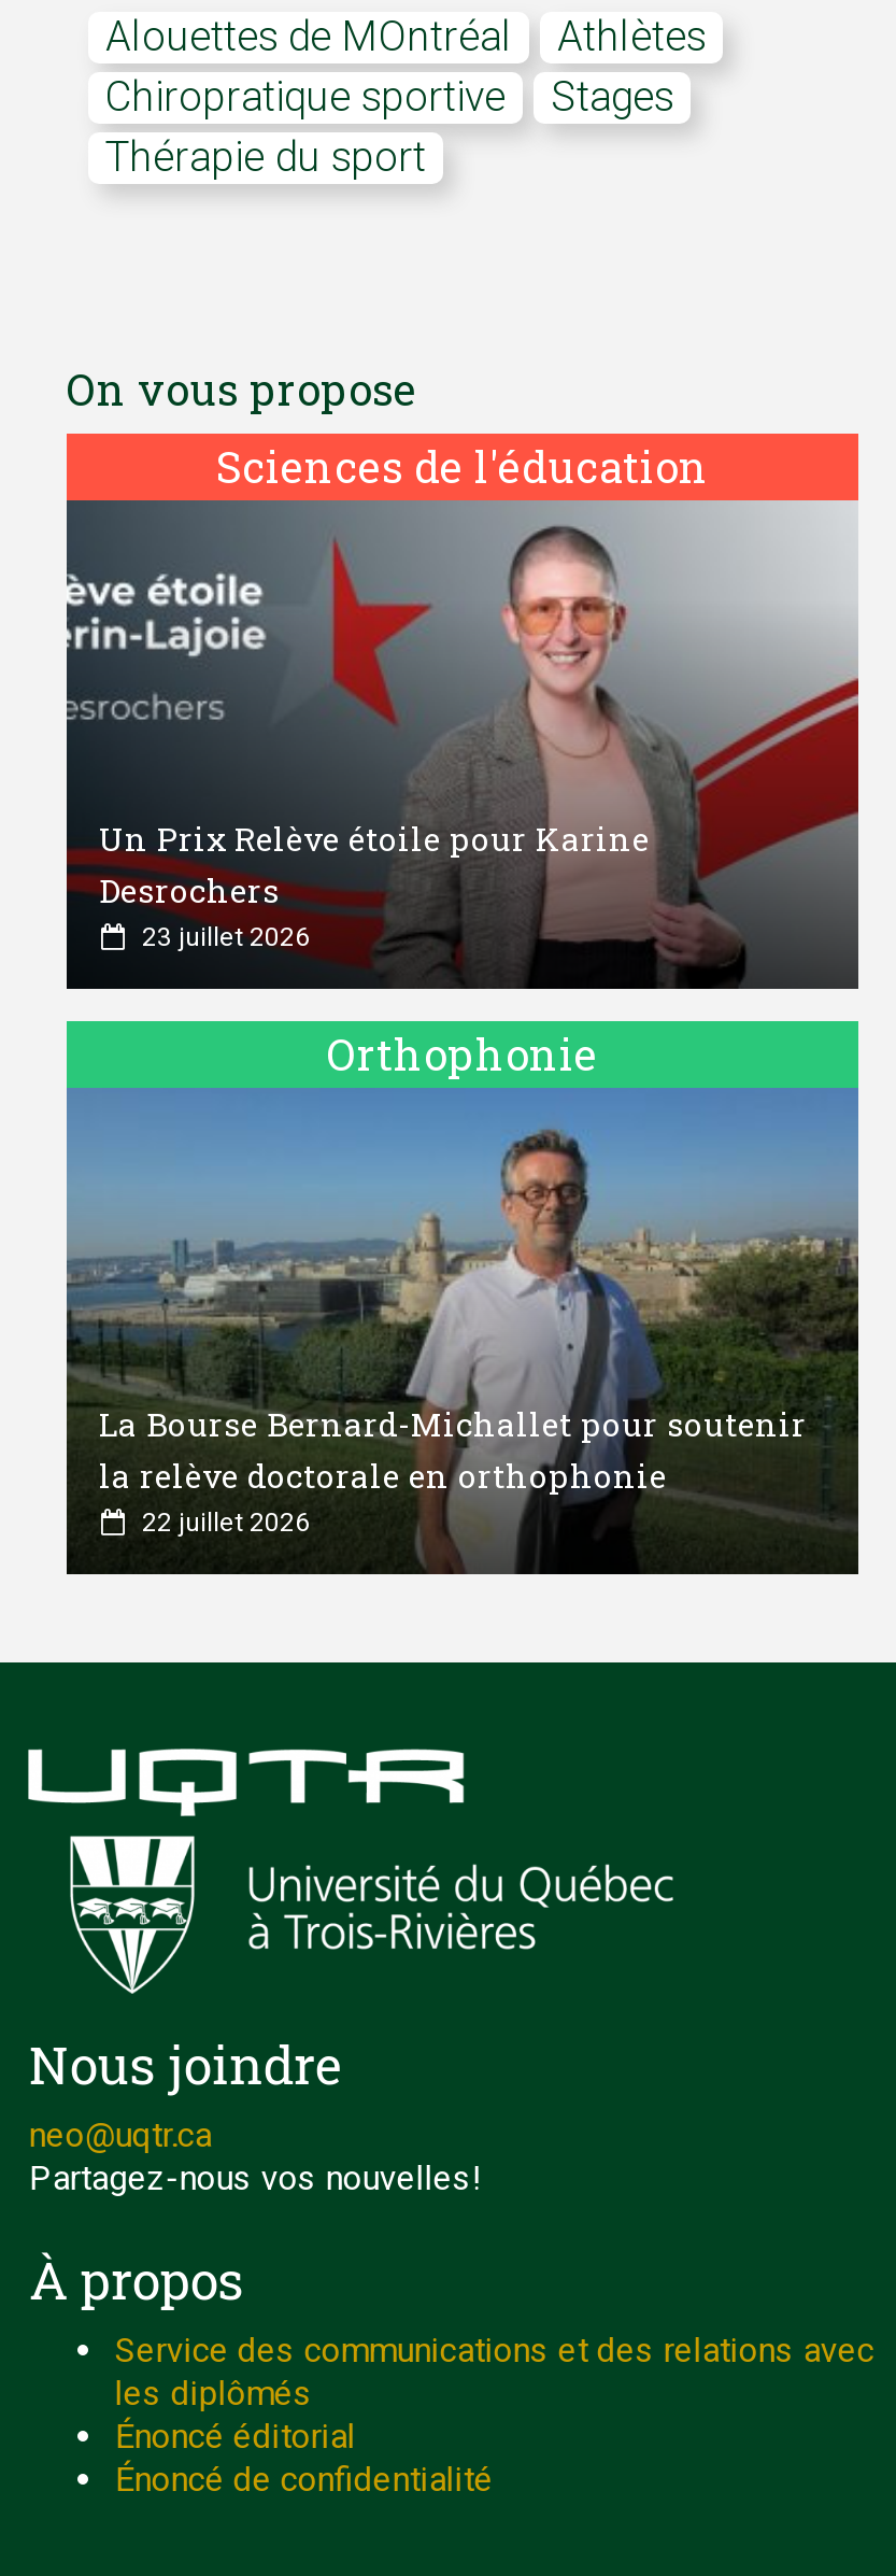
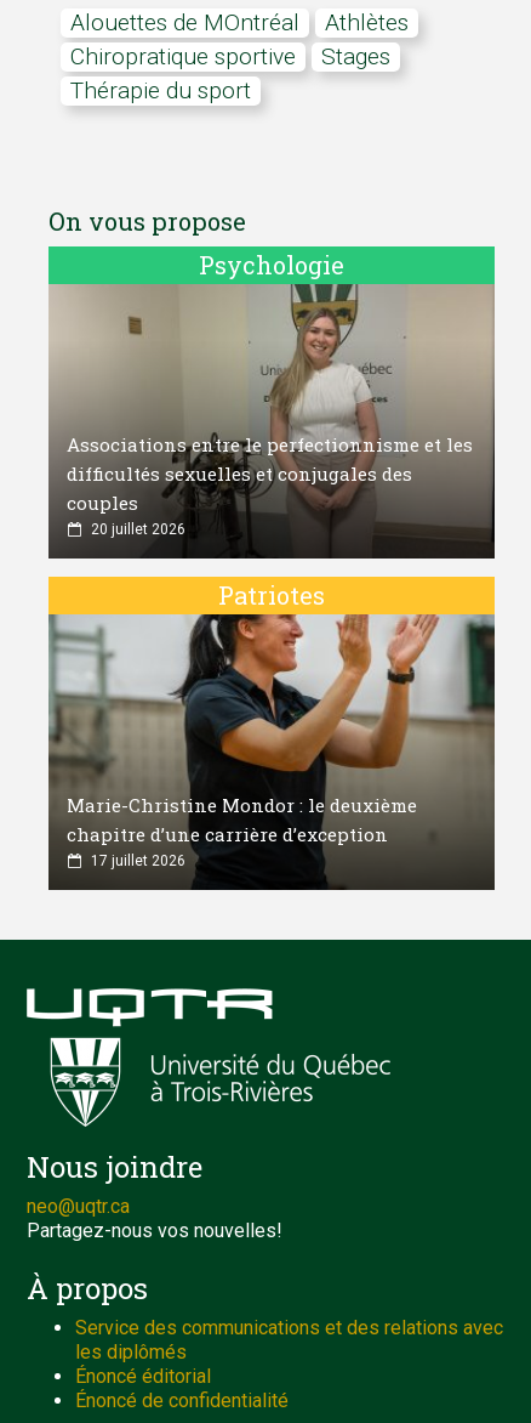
[65,433,861,990] [image] | Sciences de l'éducation -> [47,245,496,560] [image] | Psychologie
[99,816,650,951] Un Prix Relève étoile pour Karine | Desrochers | 23 juillet 2026 -> [67,432,473,538] Associations entre le perfectionnisme et les | difficultés sexuelles et conjugales des | couples | 20 juillet 2026
[65,1018,861,1575] [image] | Orthophonie -> [47,576,496,891] [image] | Patriotes
[99,1402,807,1538] La Bourse Bernard-Michallet pour soutenir | la relève doctorale en orthophonie | 22 juillet 2026 -> [67,792,417,869] Marie-Christine Mondor : le deuxième | chapitre d’une carrière d’exception | 17 juillet 2026

